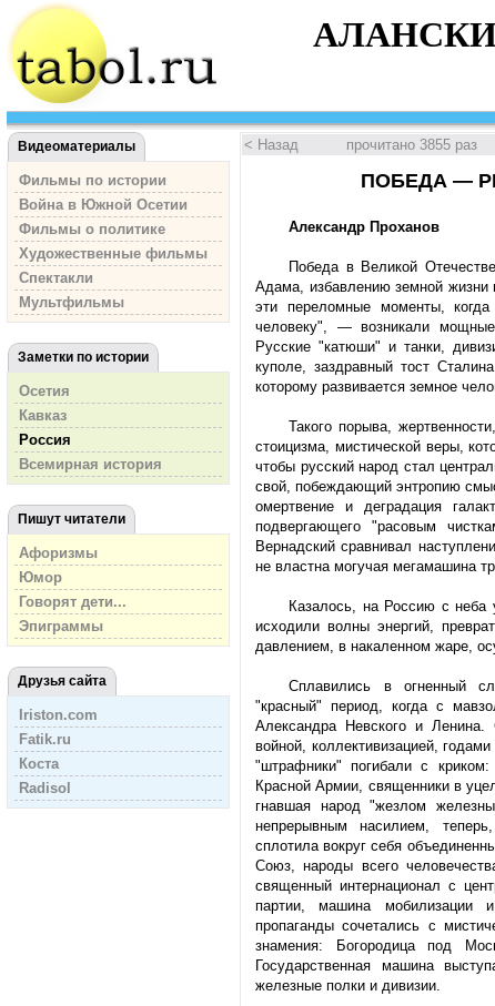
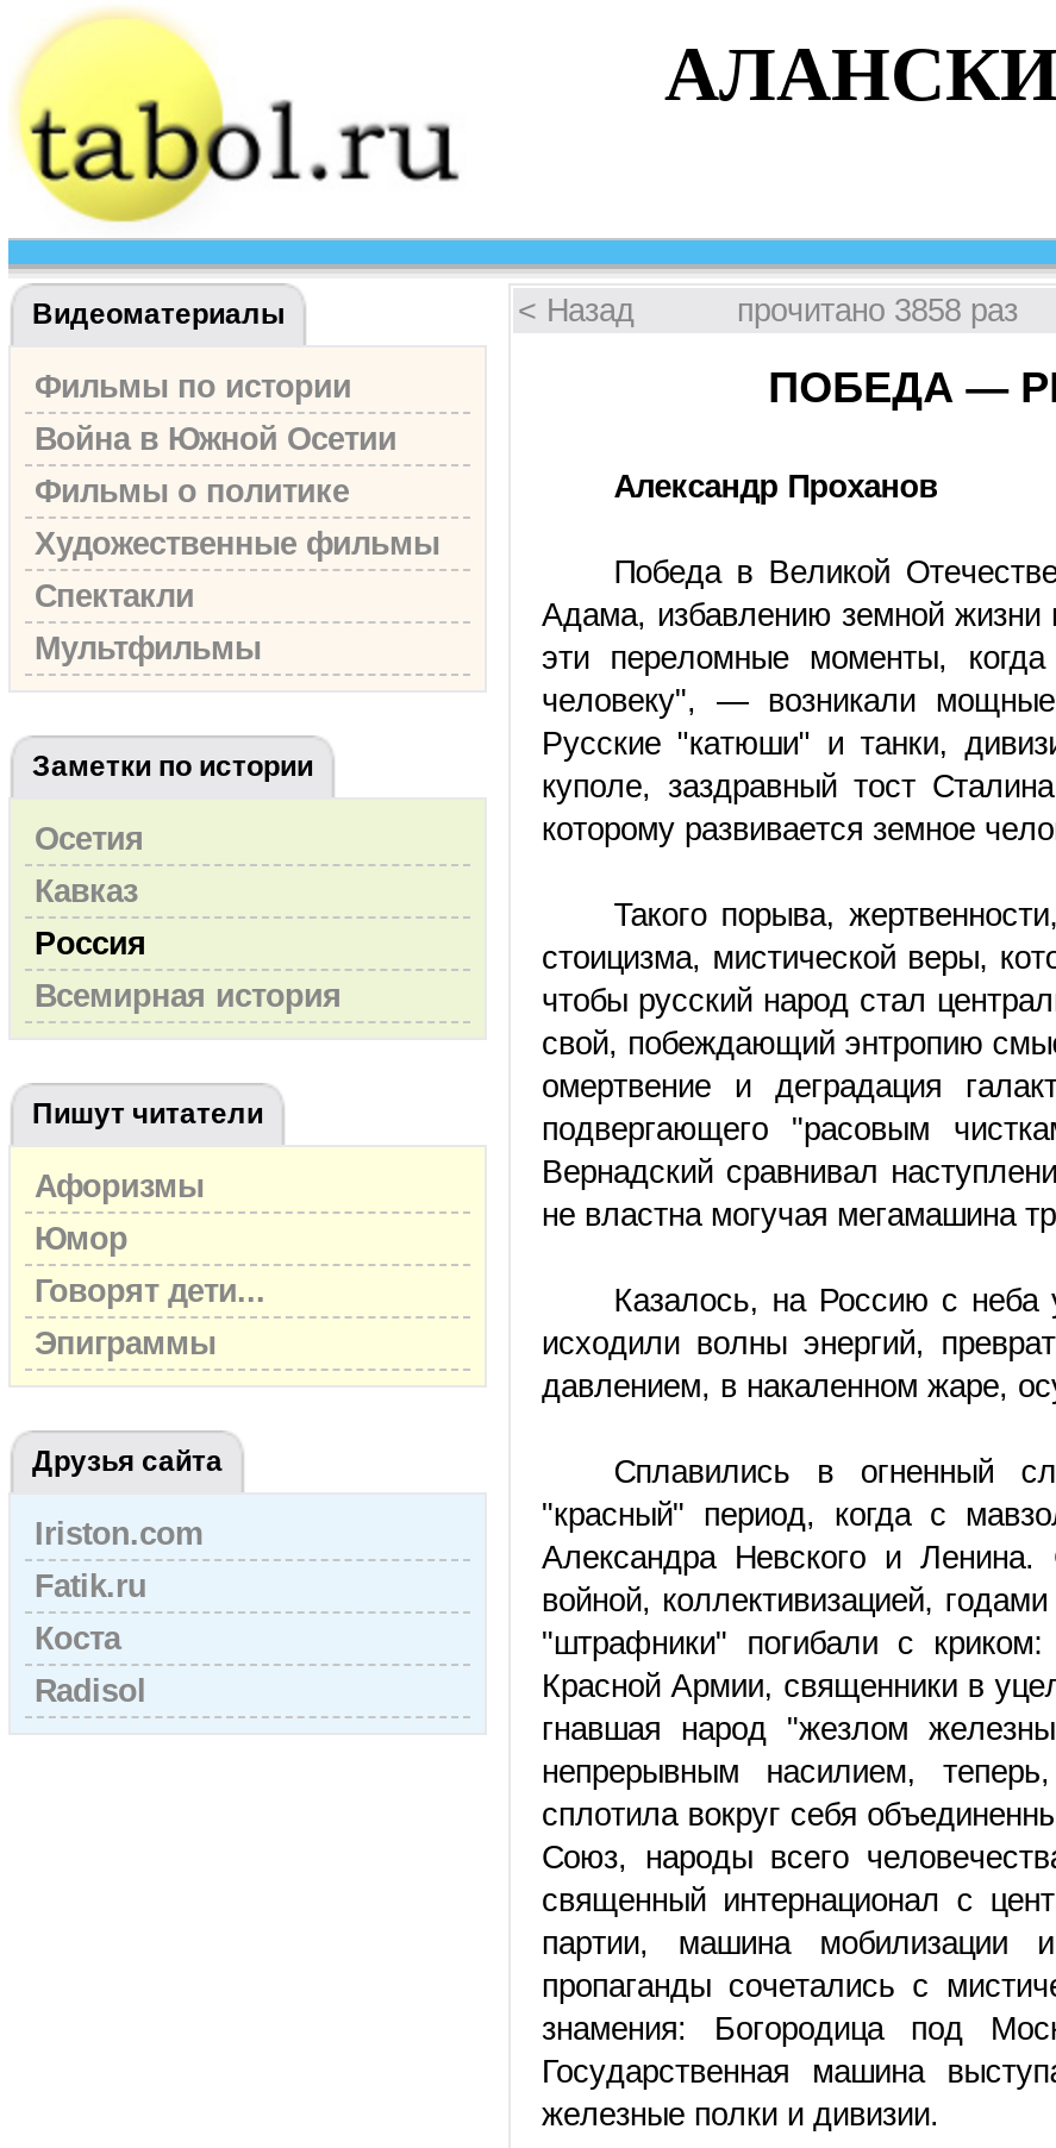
[346,136,477,153] прочитано 3855 раз -> [737,293,1018,328] прочитано 3858 раз

